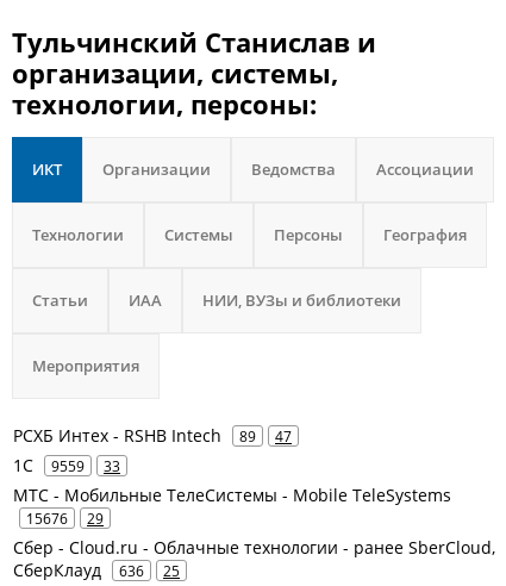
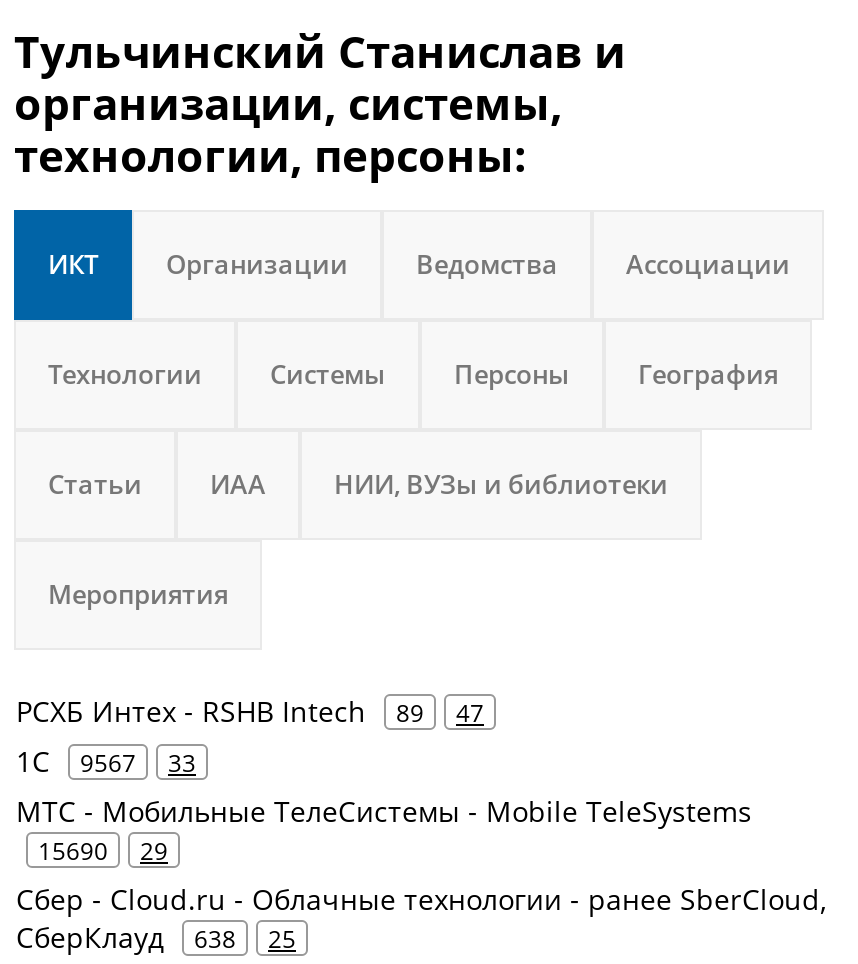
[13,454,120,476] 1С 9559 33 -> [16,742,196,780] 1С 9567 33
[26,509,104,528] 15676 29 -> [38,834,168,866] 15690 29
[13,559,180,581] СберКлауд 636 25 -> [16,918,296,956] СберКлауд 638 25

